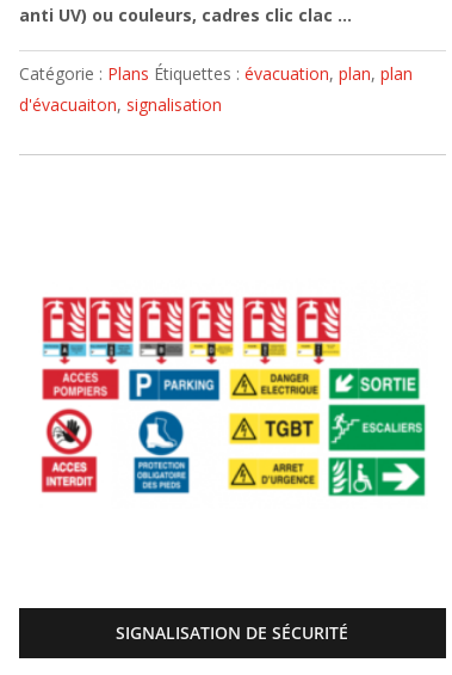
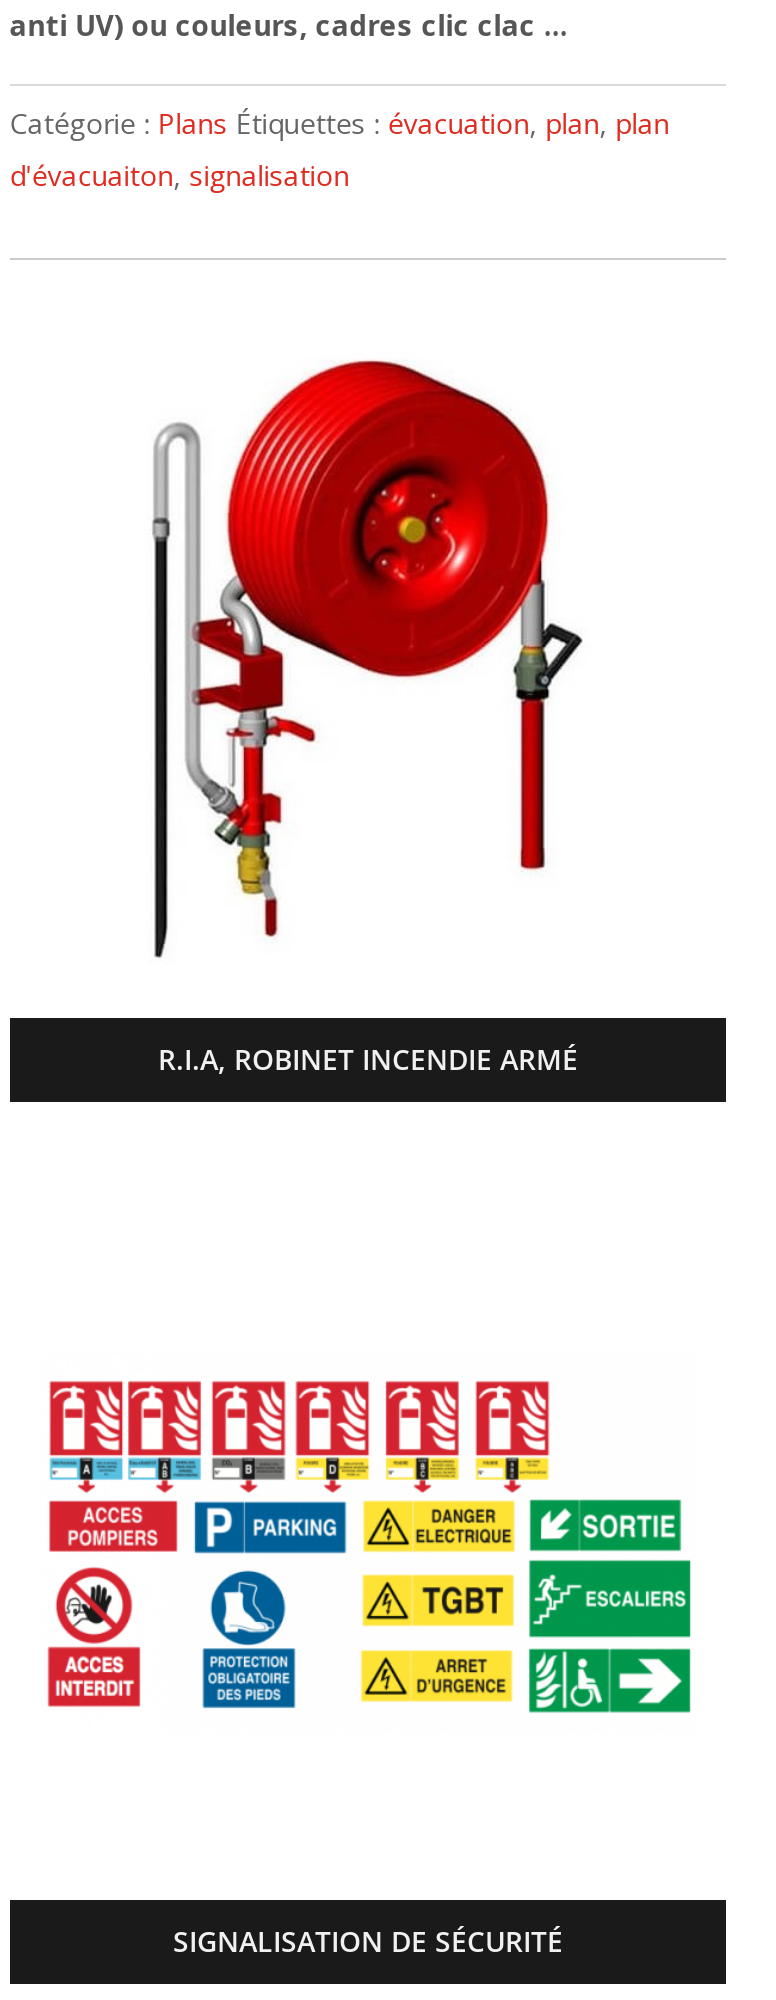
none -> [152,358,584,1078] [image] | R.I.A, ROBINET INCENDIE ARMÉ

